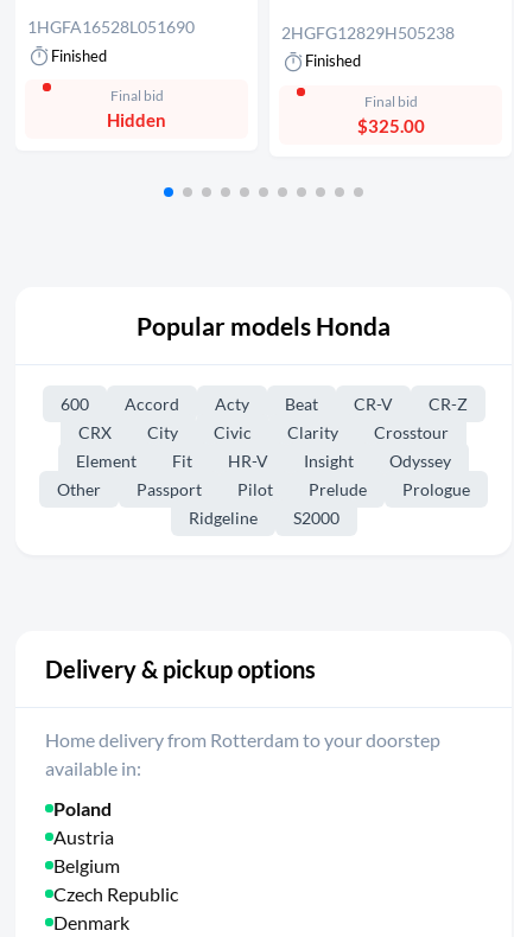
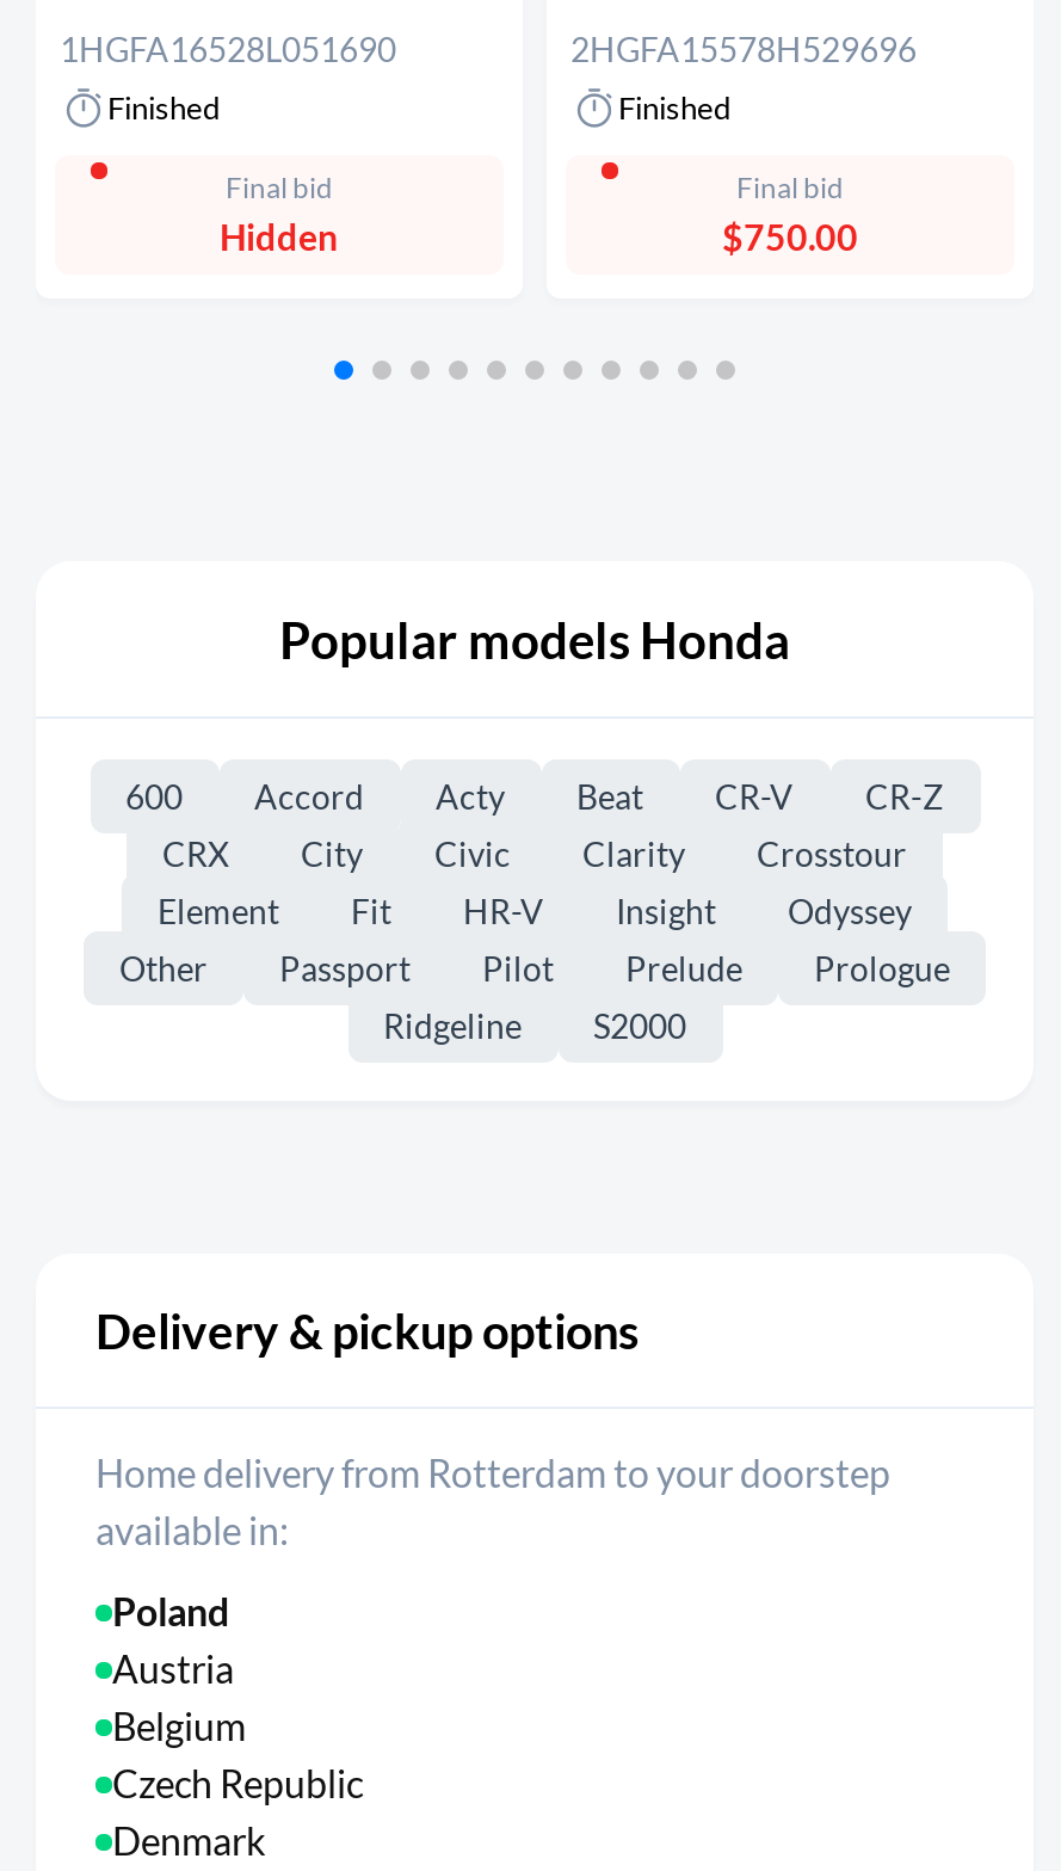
[281,22,455,42] 2HGFG12829H505238 -> [570,29,917,70] 2HGFA15578H529696
[357,115,424,136] $325.00 -> [722,216,858,259] $750.00

